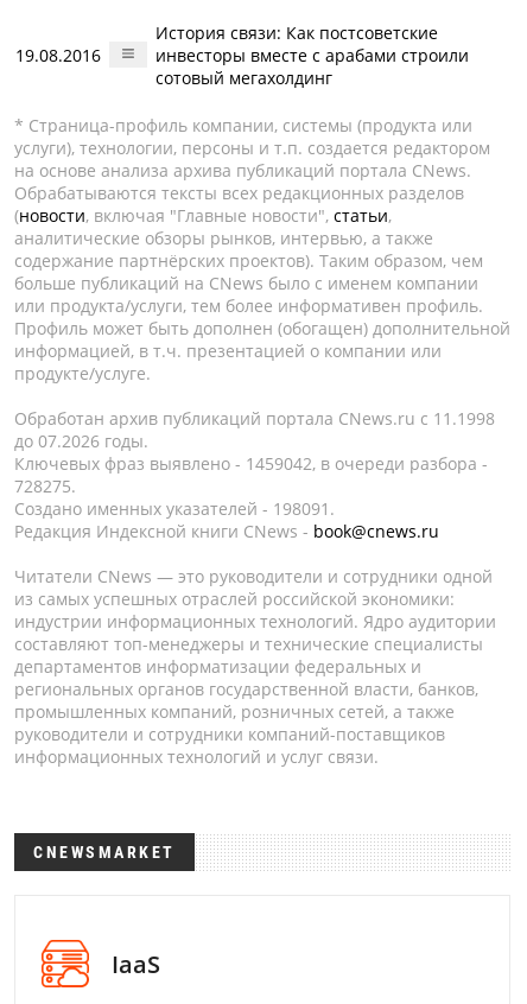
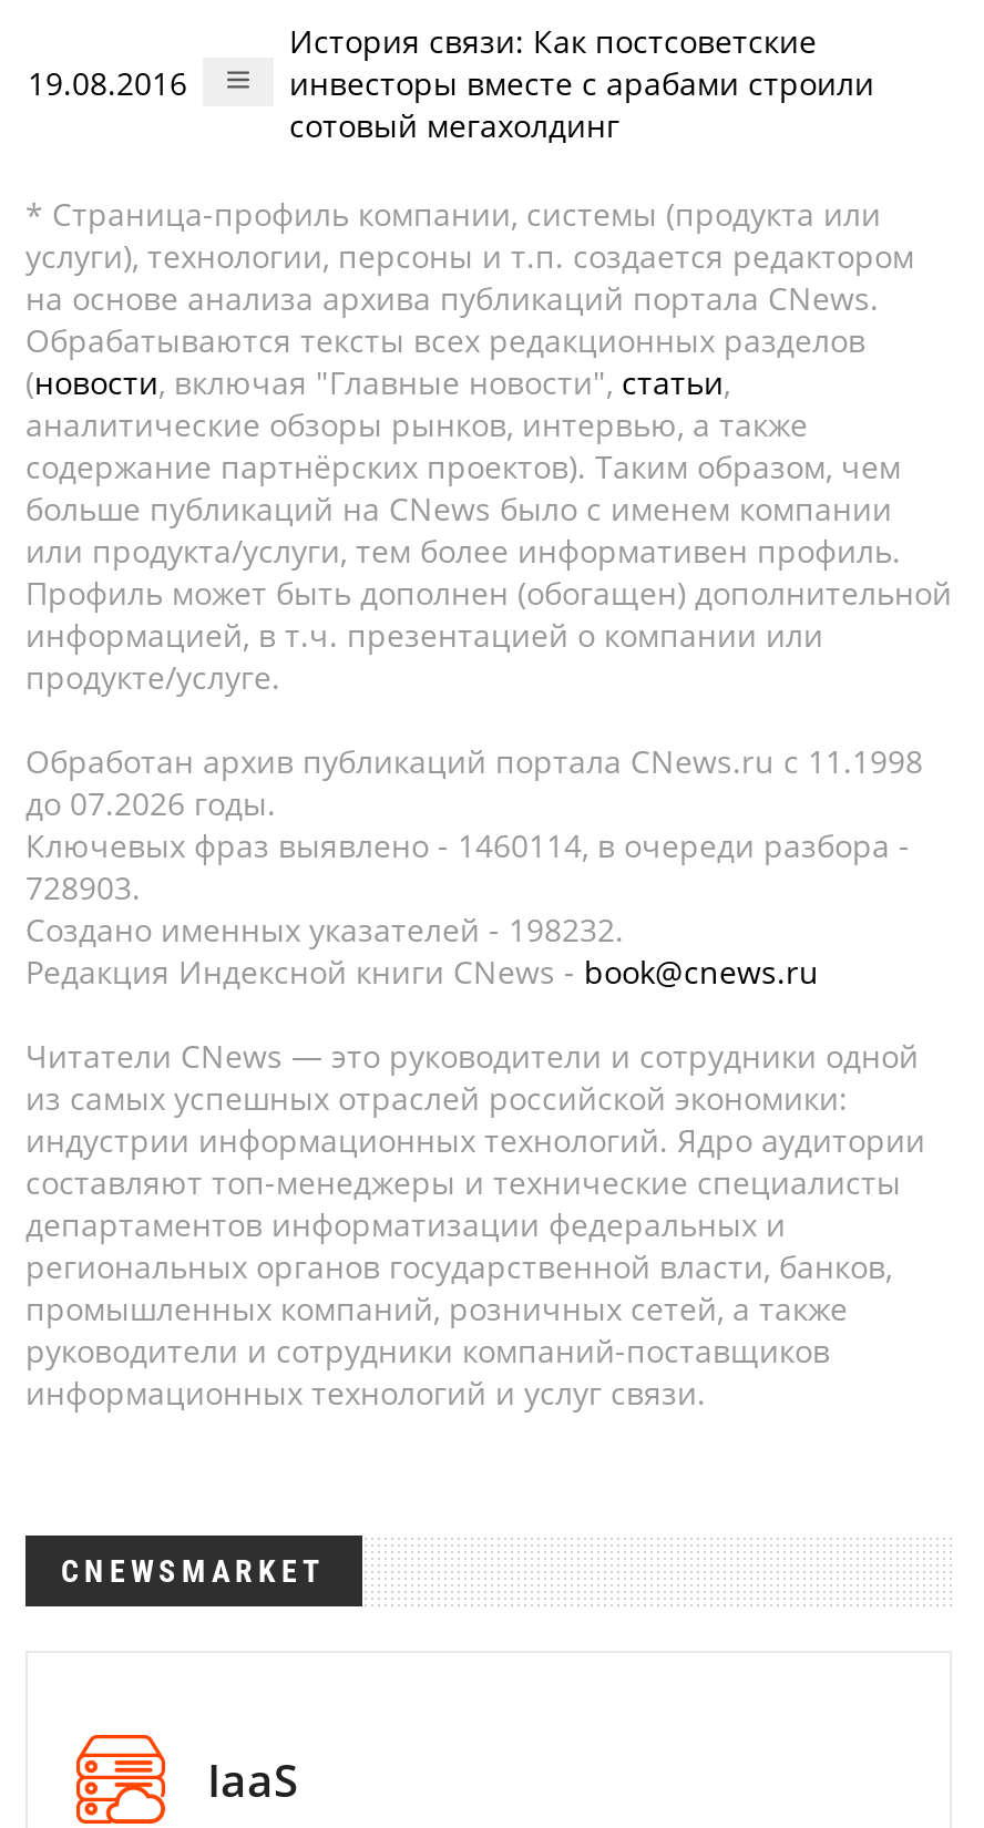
[14,452,488,475] Ключевых фраз выявлено - 1459042, в очереди разбора - -> [25,824,910,866] Ключевых фраз выявлено - 1460114, в очереди разбора -
[14,475,76,497] 728275. -> [25,866,141,908] 728903.
[14,497,335,520] Создано именных указателей - 198091. -> [25,908,624,951] Создано именных указателей - 198232.

